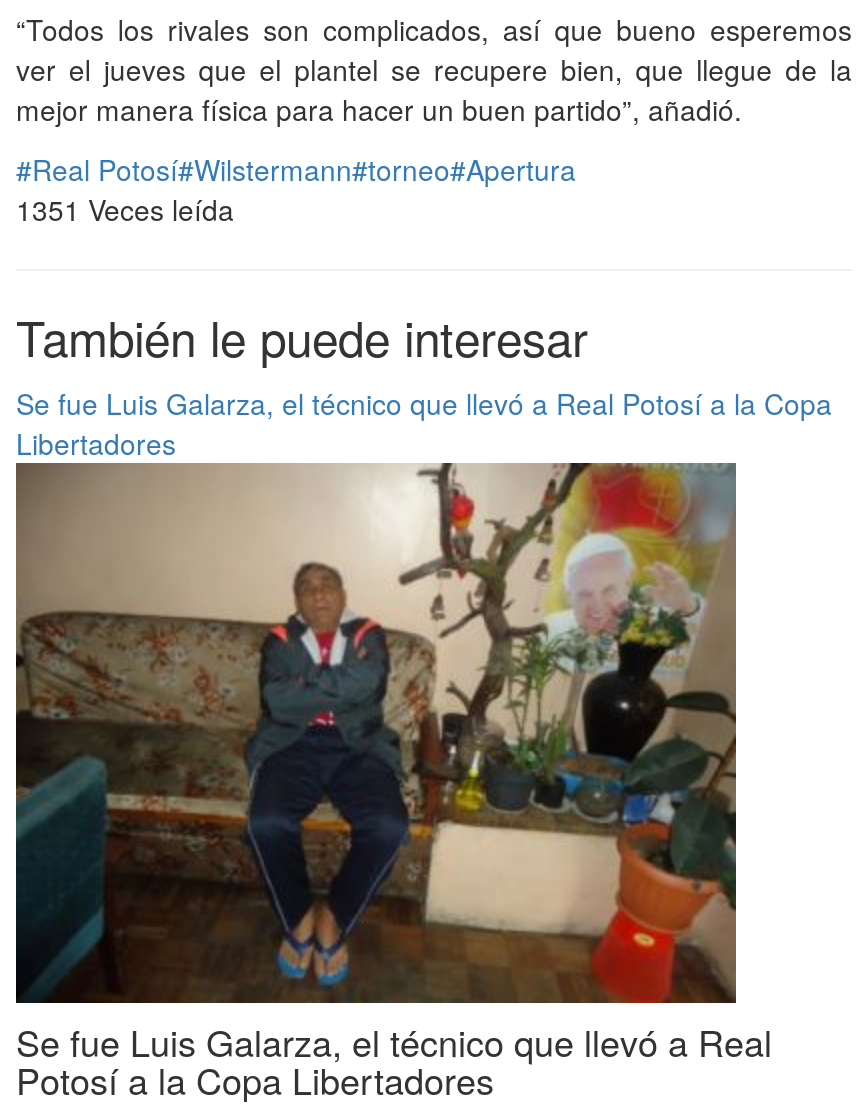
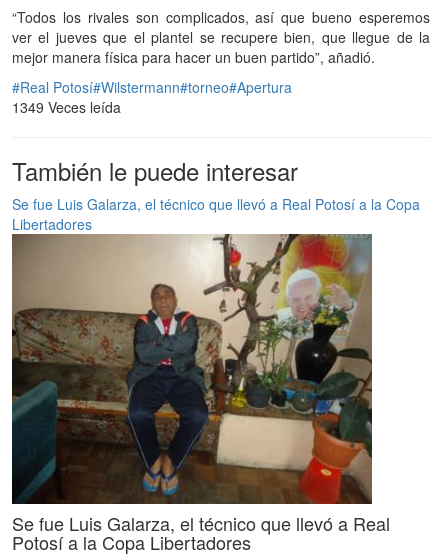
[16,189,234,229] 1351 Veces leída -> [12,97,121,117] 1349 Veces leída

